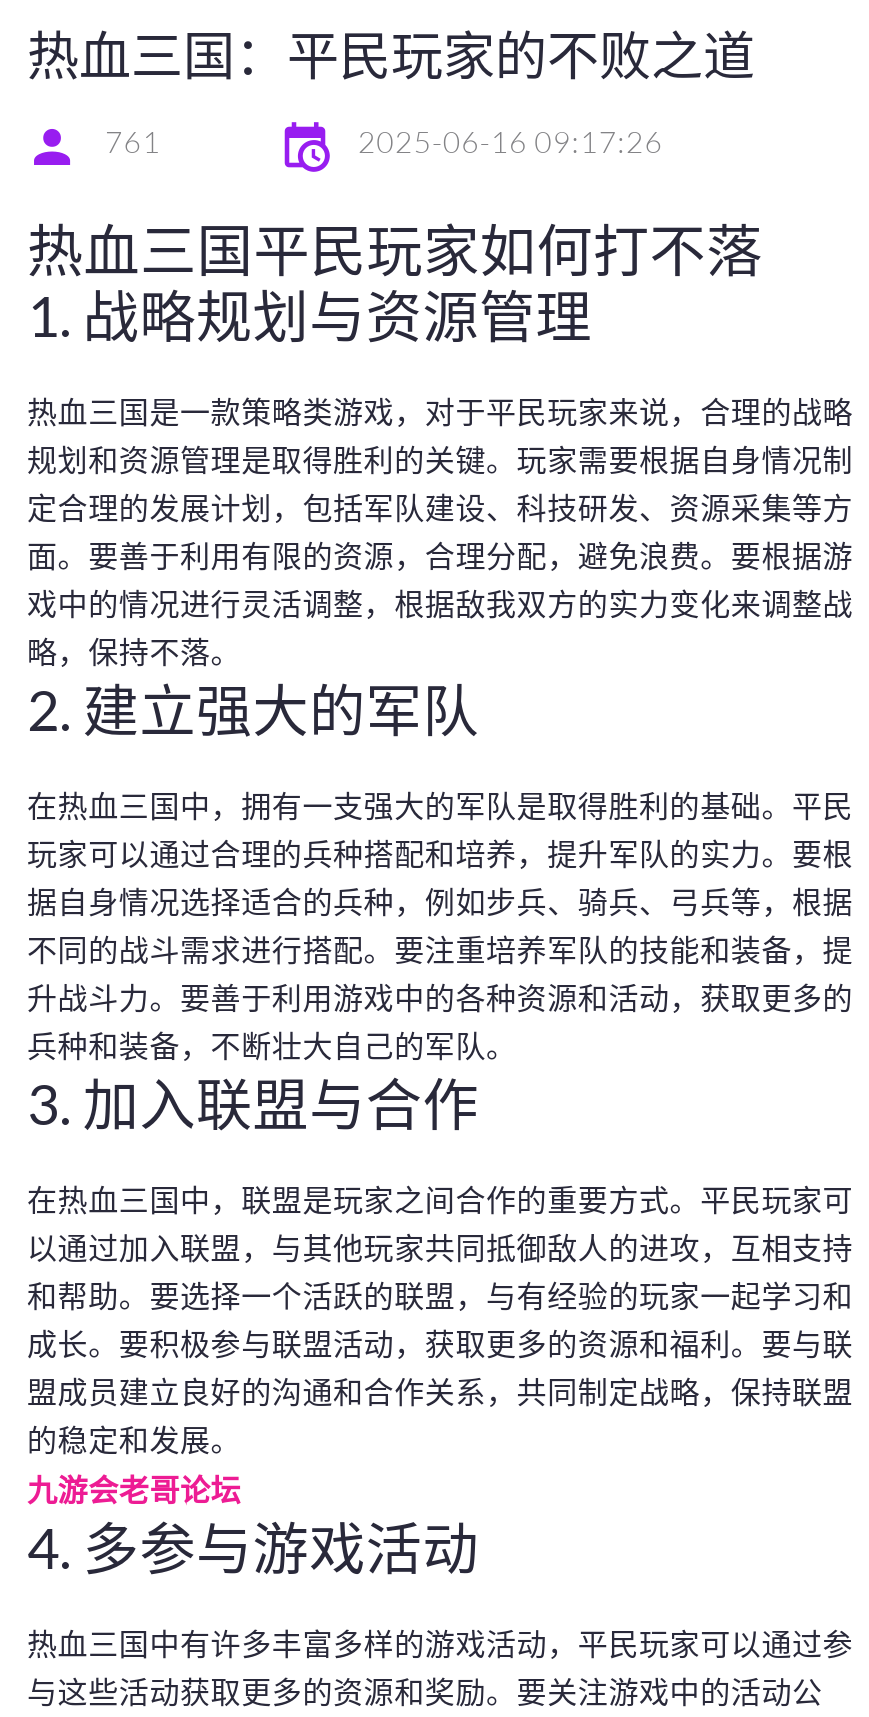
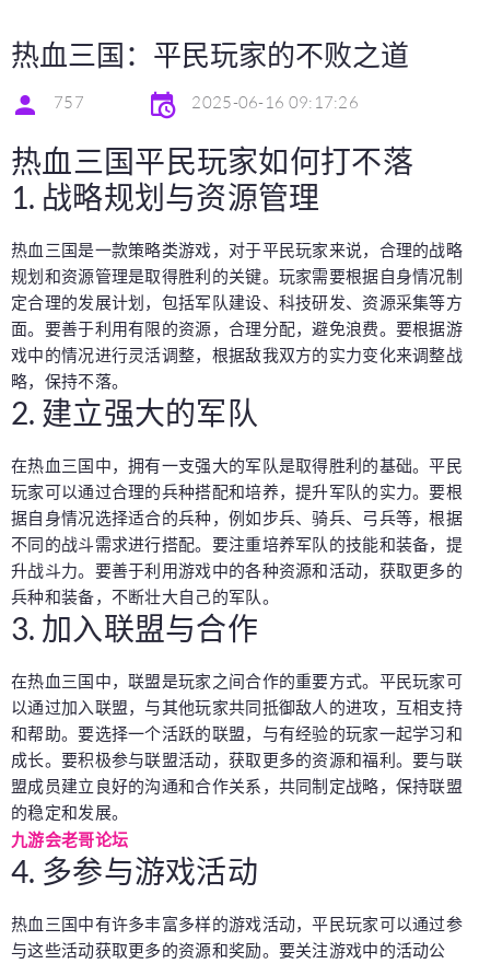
[105,123,161,161] 761 -> [54,92,84,113] 757

